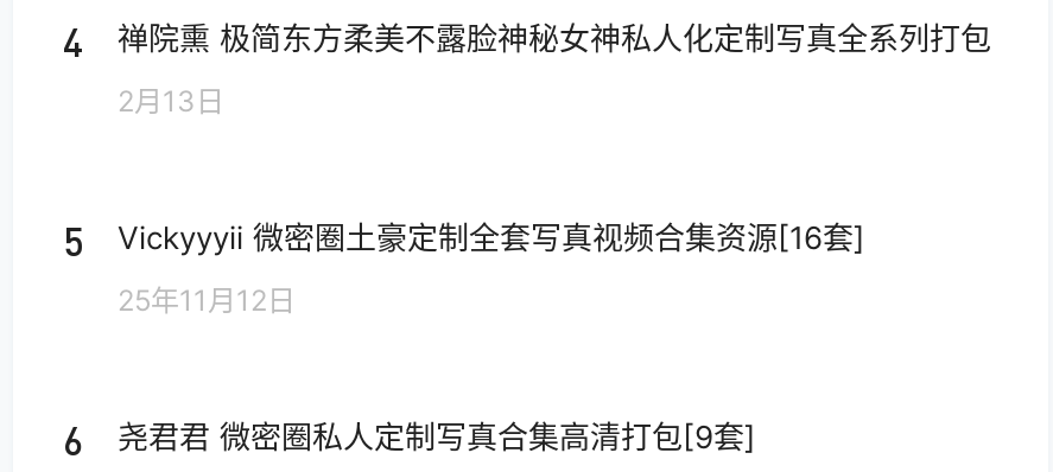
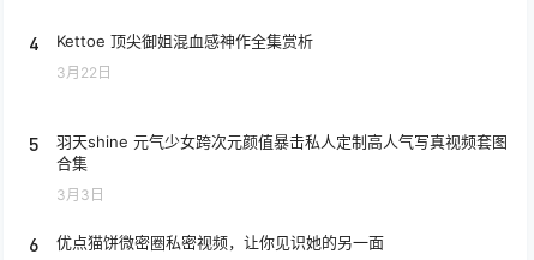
[118,18,991,56] 禅院熏 极简东方柔美不露脸神秘女神私人化定制写真全系列打包 -> [56,31,313,50] Kettoe 顶尖御姐混血感神作全集赏析
[118,82,224,118] 2月13日 -> [56,63,112,81] 3月22日
[118,217,865,255] Vickyyyii 微密圈土豪定制全套写真视频合集资源[16套] -> [56,131,508,172] 羽天shine 元气少女跨次元颜值暴击私人定制高人气写真视频套图 | 合集
[118,281,296,317] 25年11月12日 -> [56,185,104,203] 3月3日
[118,416,756,454] 尧君君 微密圈私人定制写真合集高清打包[9套] -> [56,232,384,251] 优点猫饼微密圈私密视频，让你见识她的另一面

